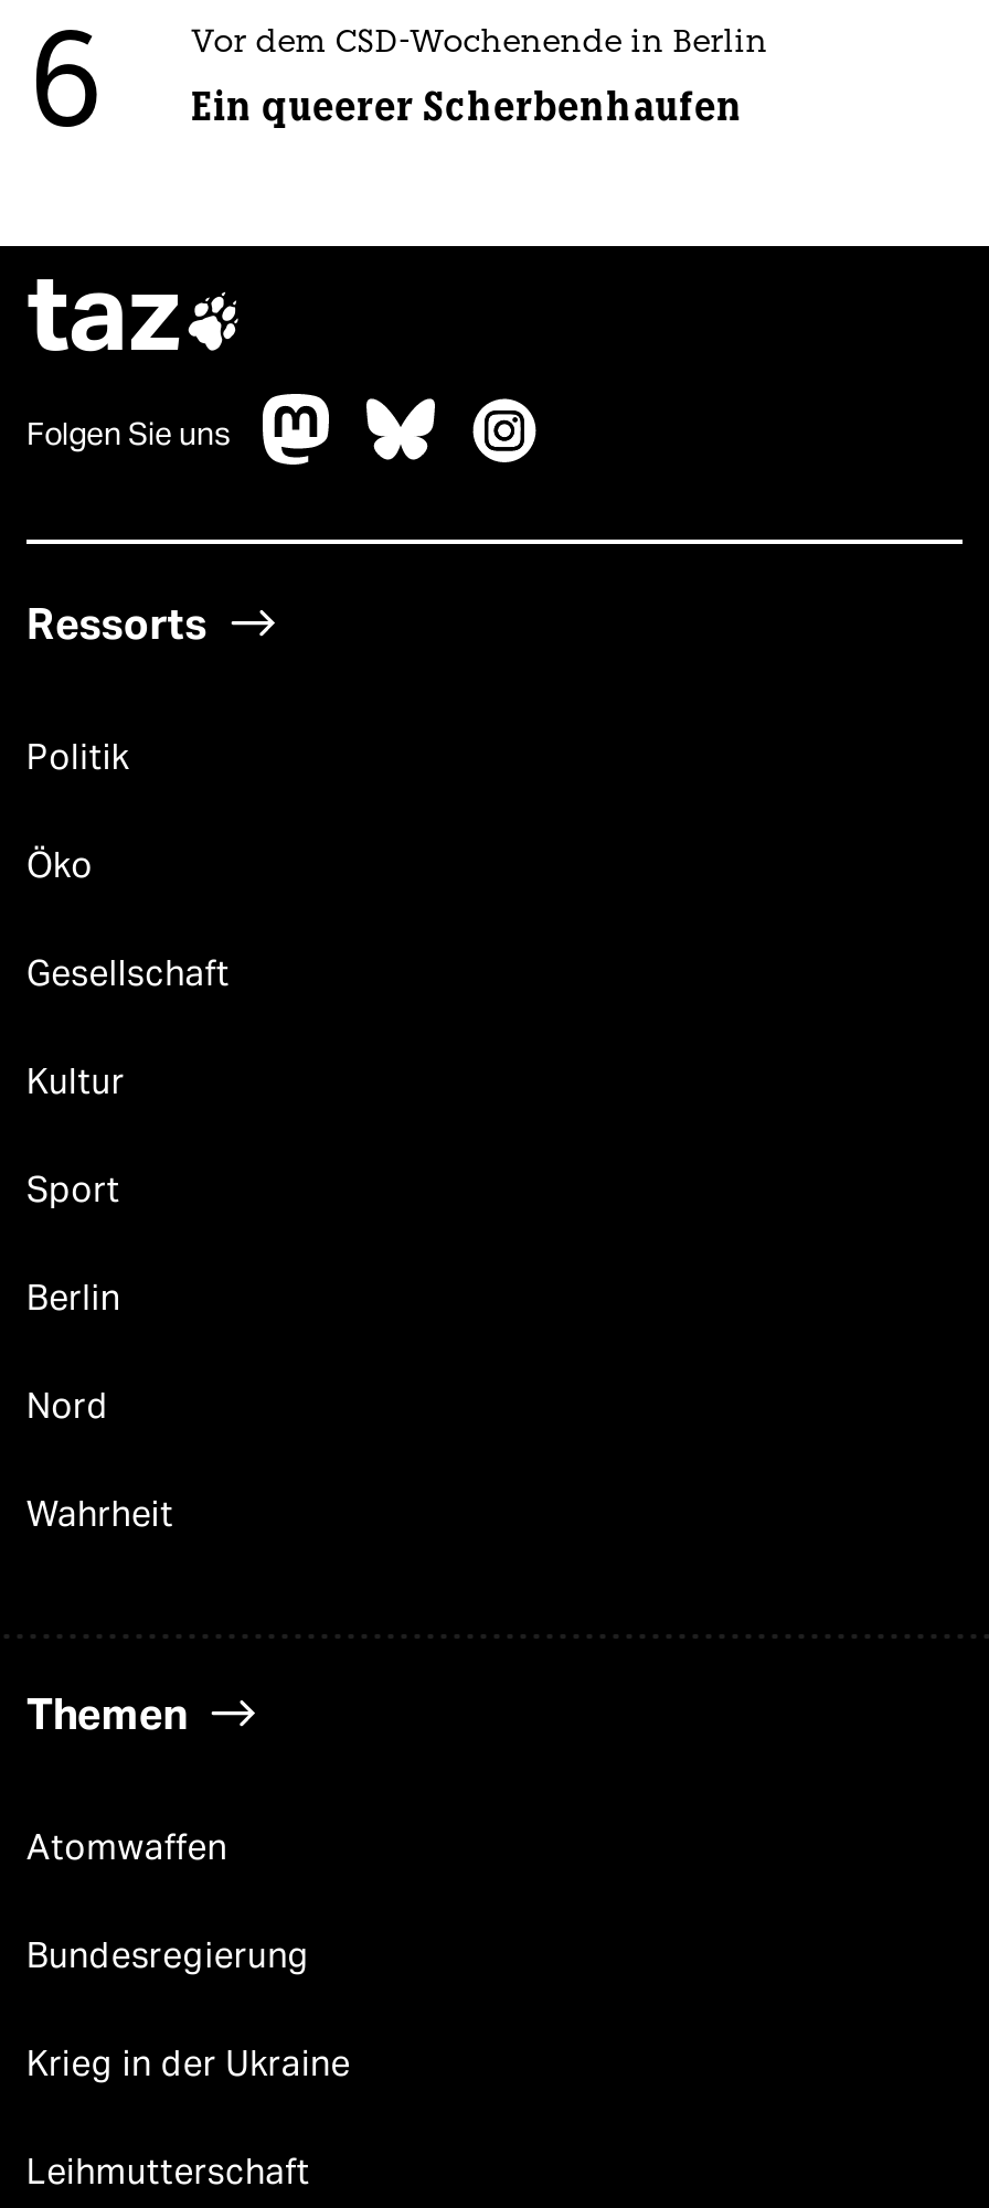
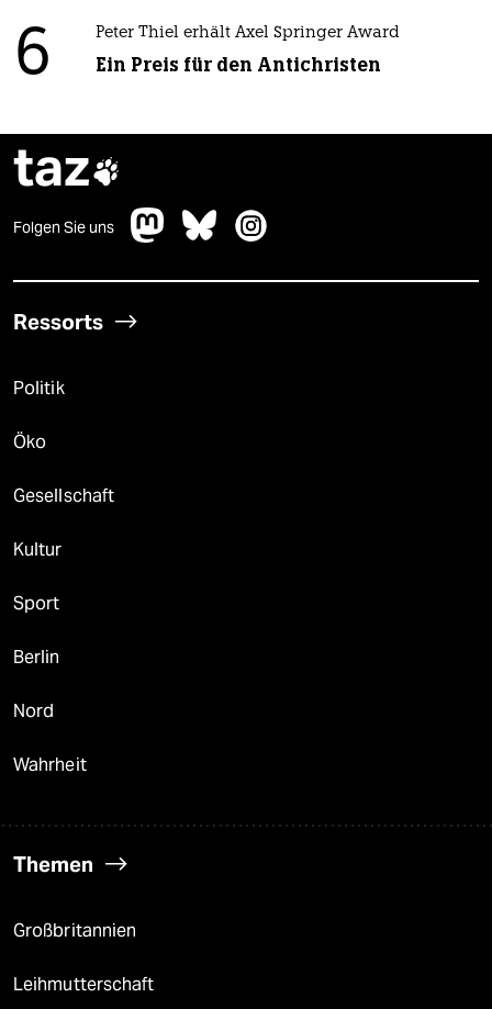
[191,28,768,61] Vor dem CSD-Wochenende in Berlin -> [95,25,399,42] Peter Thiel erhält Axel Springer Award
[191,83,743,131] Ein queerer Scherbenhaufen -> [95,53,381,77] Ein Preis für den Antichristen
[26,1826,351,2084] Atomwaffen | Bundesregierung | Krieg in der Ukraine -> [13,920,137,941] Großbritannien

